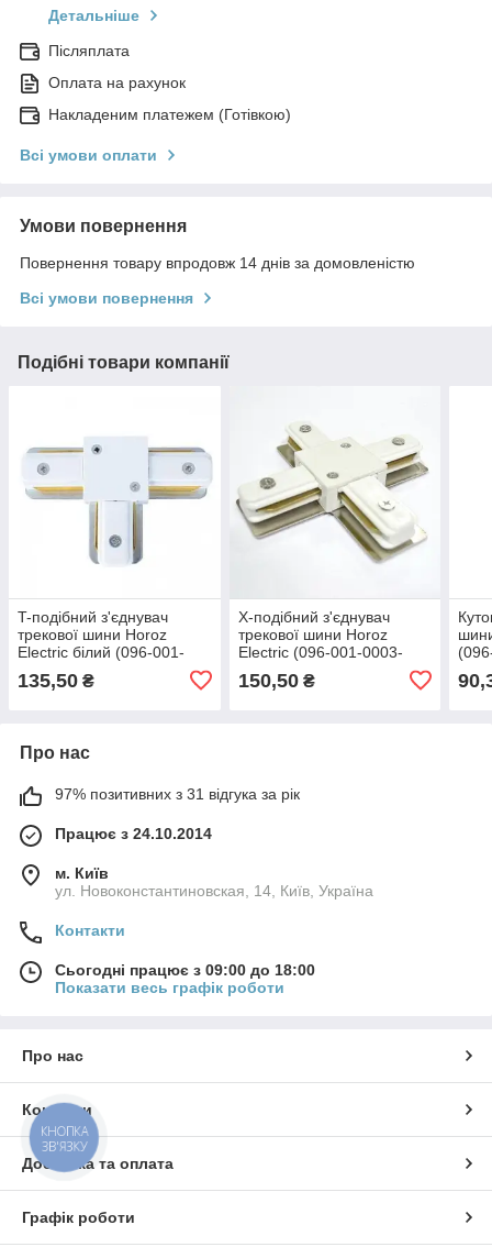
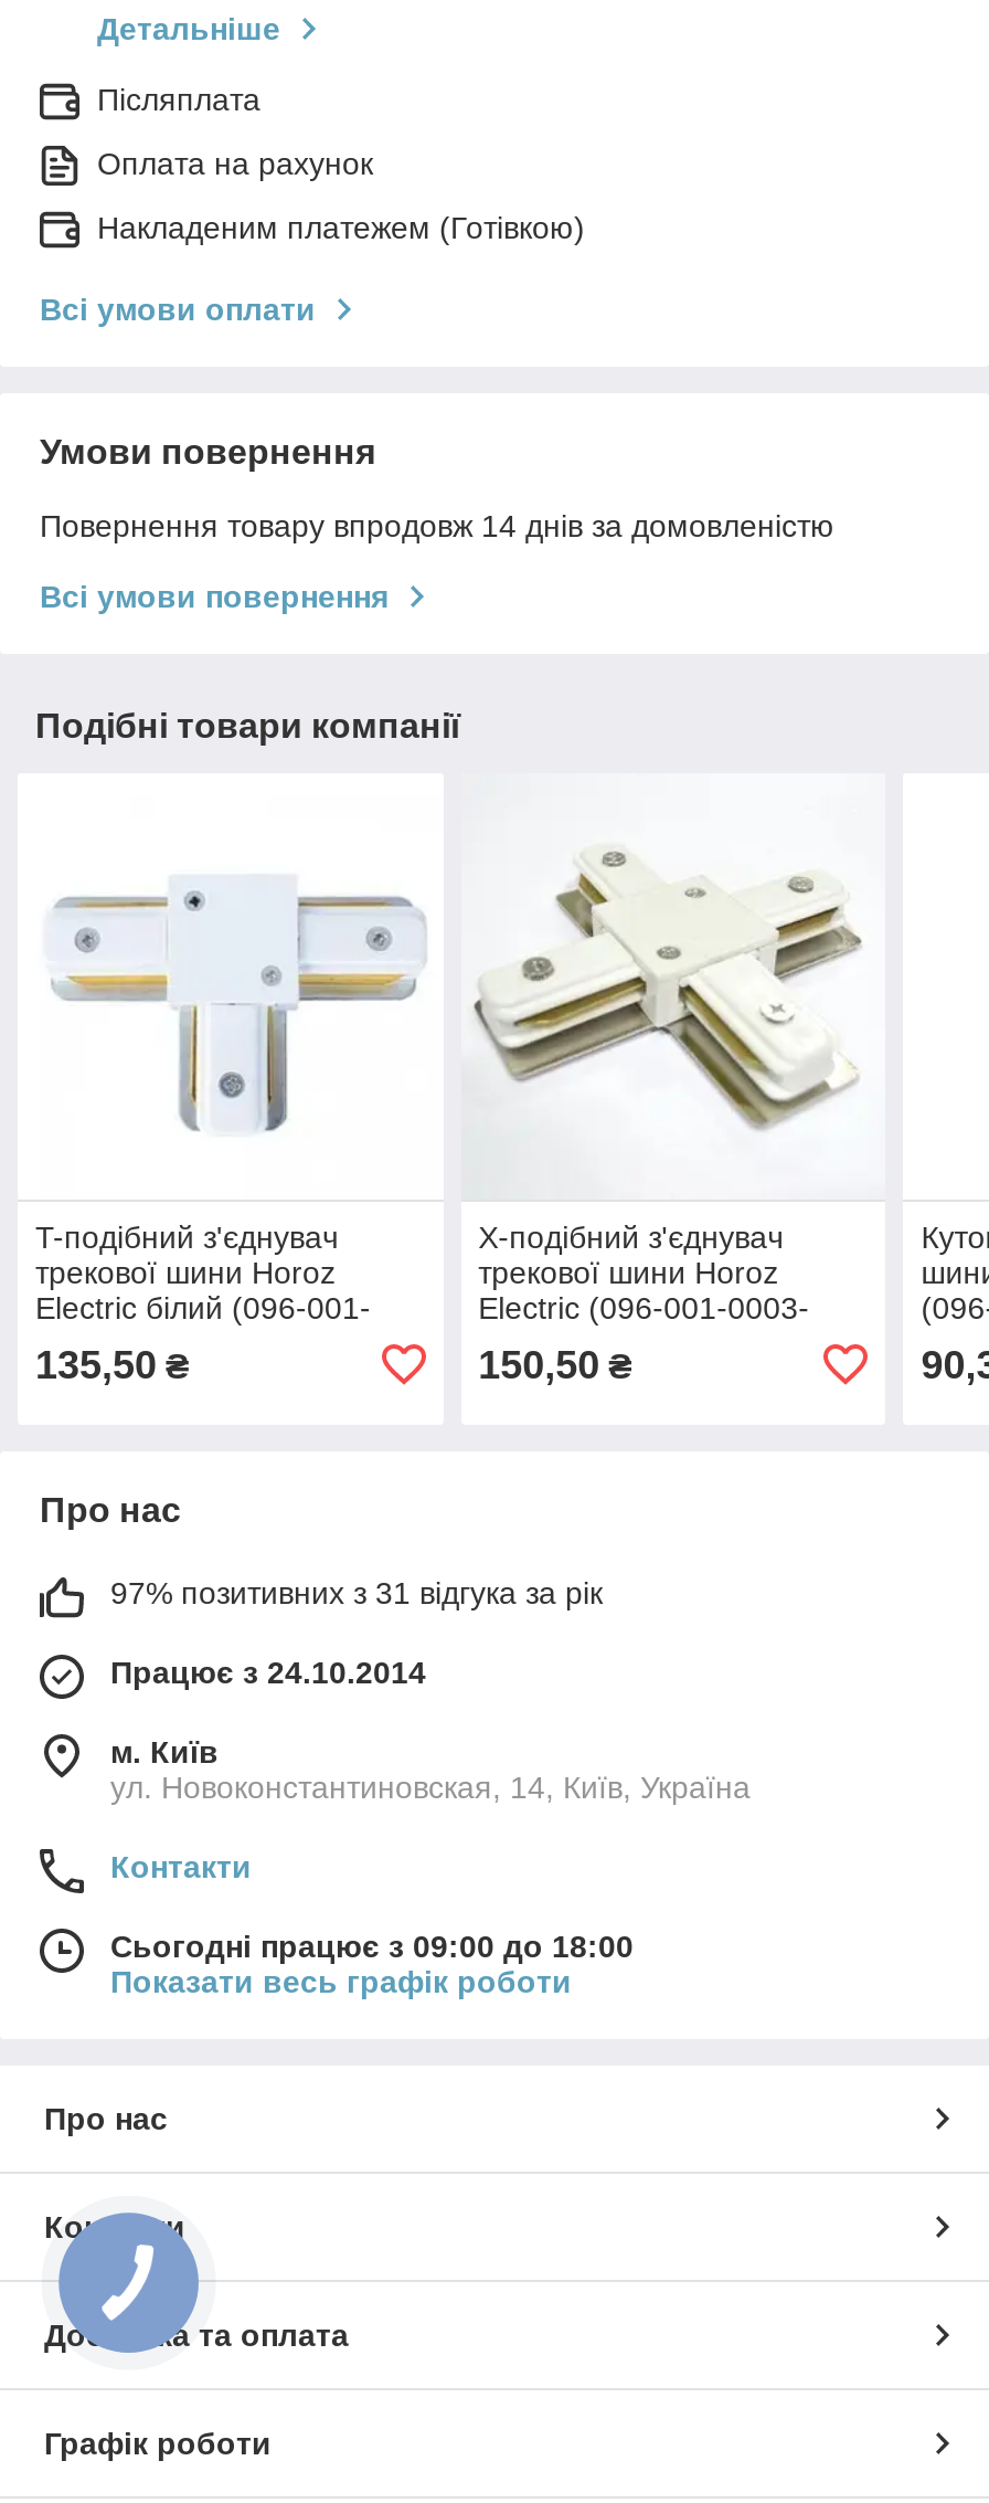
[41,1123,88,1155] КНОПКА | ЗВ'ЯЗКУ -> none

